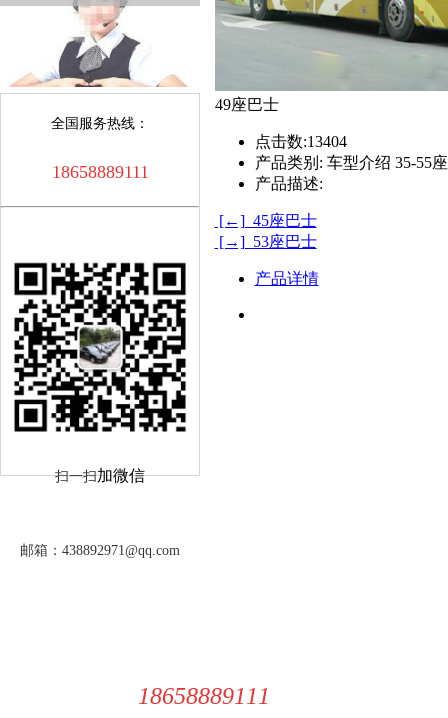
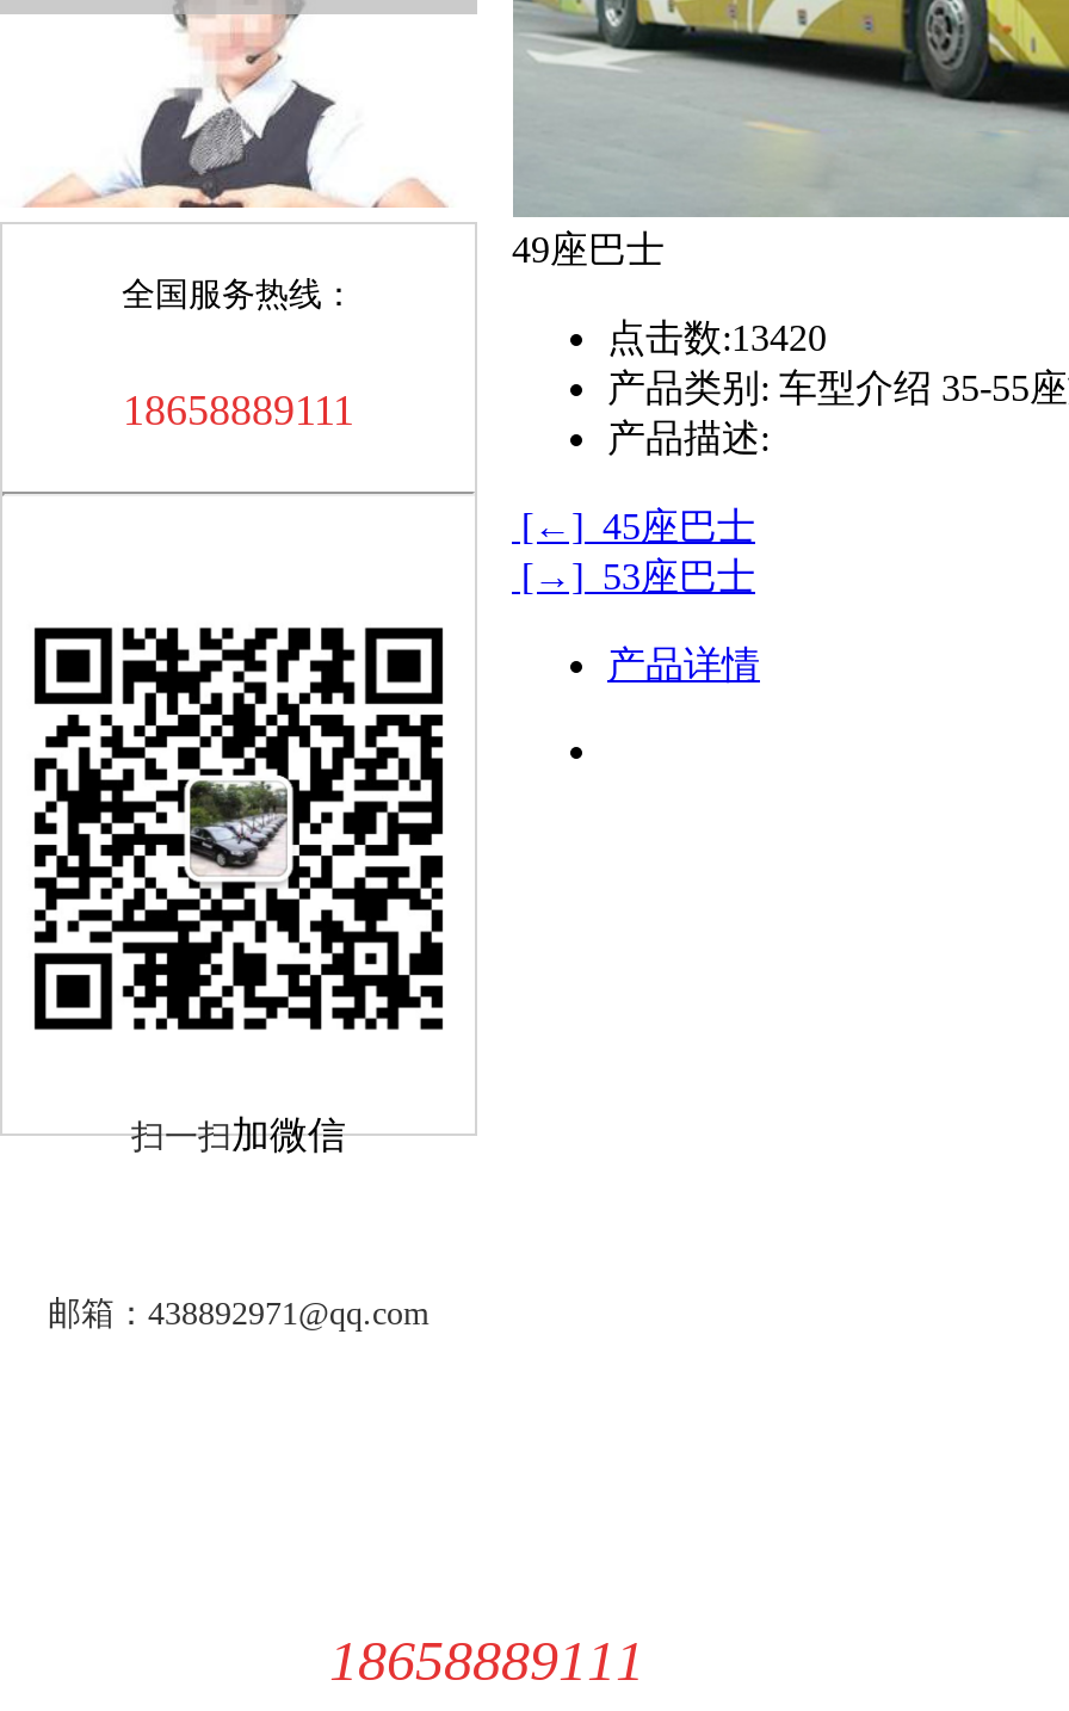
[254,133,346,150] 点击数:13404 -> [607,317,827,358] 点击数:13420

